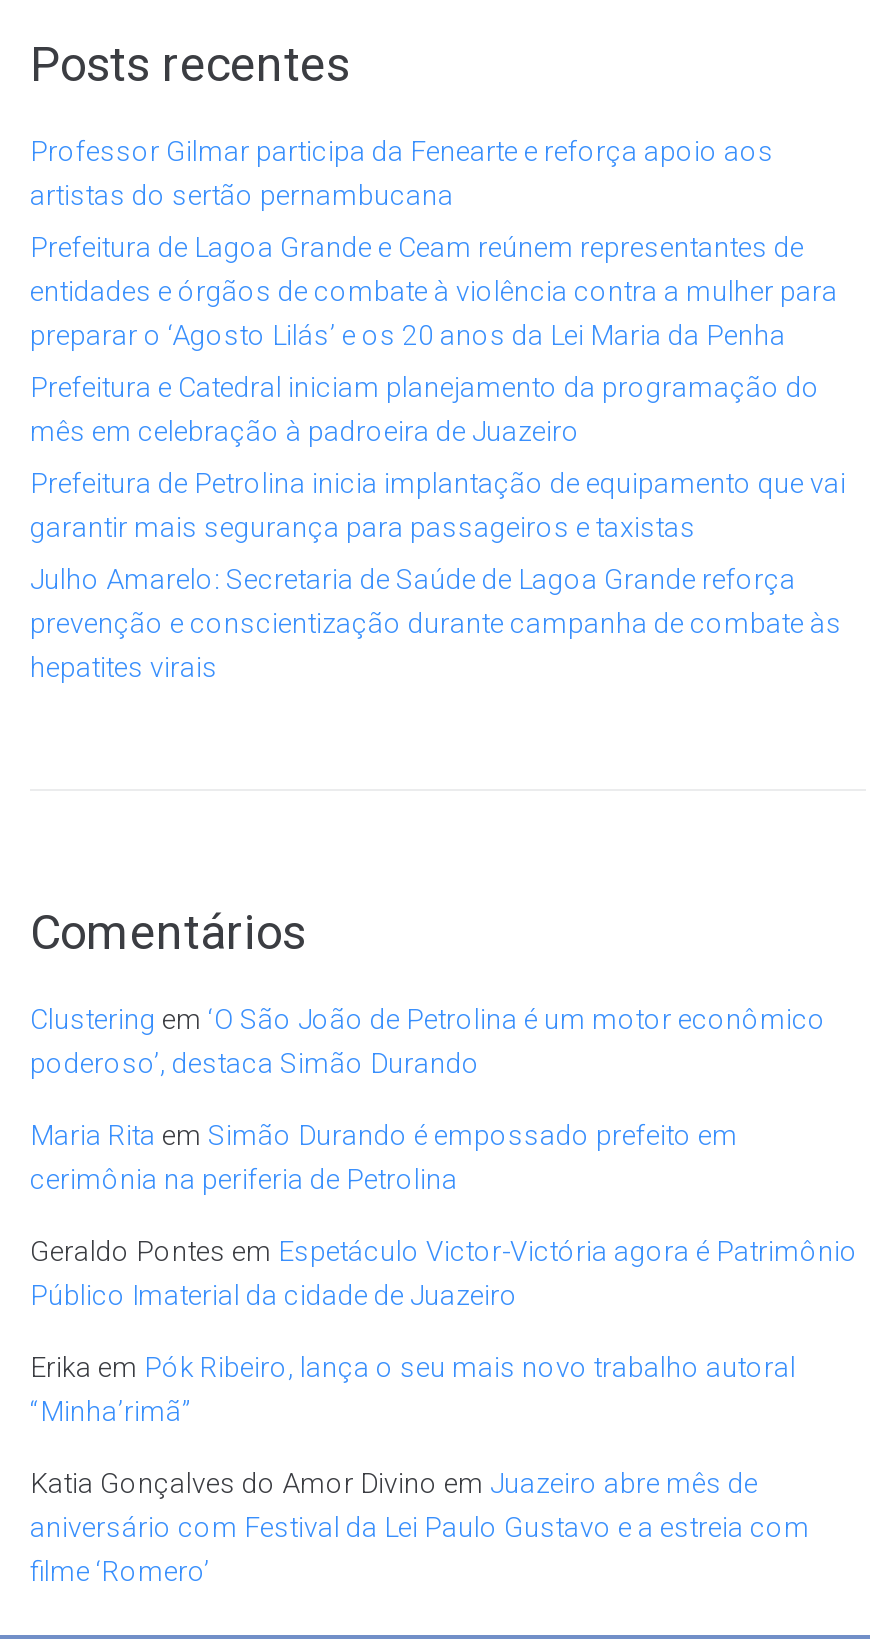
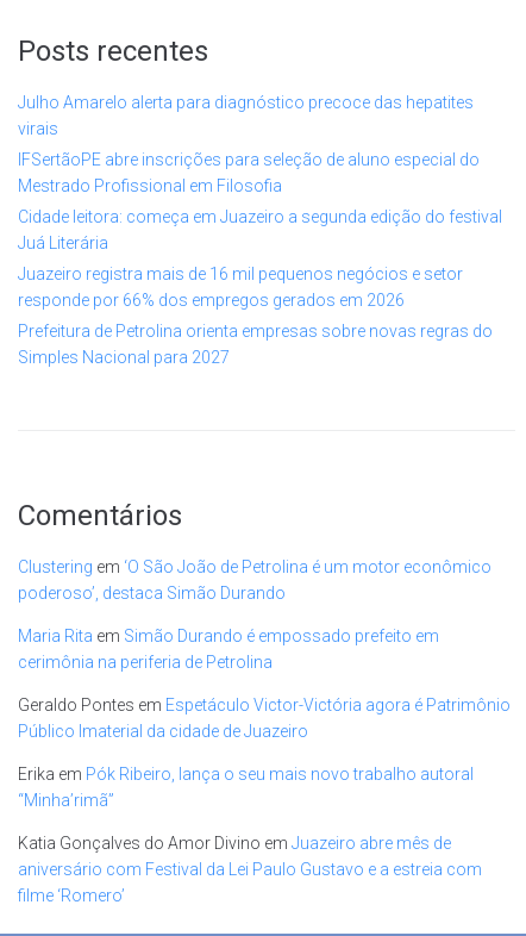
[30,135,774,211] Professor Gilmar participa da Fenearte e reforça apoio aos | artistas do sertão pernambucana -> [18,93,474,138] Julho Amarelo alerta para diagnóstico precoce das hepatites | virais
[30,231,838,351] Prefeitura de Lagoa Grande e Ceam reúnem representantes de | entidades e órgãos de combate à violência contra a mulher para | preparar o ‘Agosto Lilás’ e os 20 anos da Lei Maria da Penha -> [18,150,480,195] IFSertãoPE abre inscrições para seleção de aluno especial do | Mestrado Profissional em Filosofia
[30,371,820,447] Prefeitura e Catedral iniciam planejamento da programação do | mês em celebração à padroeira de Juazeiro -> [18,207,502,253] Cidade leitora: começa em Juazeiro a segunda edição do festival | Juá Literária
[30,467,846,543] Prefeitura de Petrolina inicia implantação de equipamento que vai | garantir mais segurança para passageiros e taxistas -> [18,264,463,310] Juazeiro registra mais de 16 mil pequenos negócios e setor | responde por 66% dos empregos gerados em 2026
[30,563,842,683] Julho Amarelo: Secretaria de Saúde de Lagoa Grande reforça | prevenção e conscientização durante campanha de combate às | hepatites virais -> [18,322,493,367] Prefeitura de Petrolina orienta empresas sobre novas regras do | Simples Nacional para 2027

